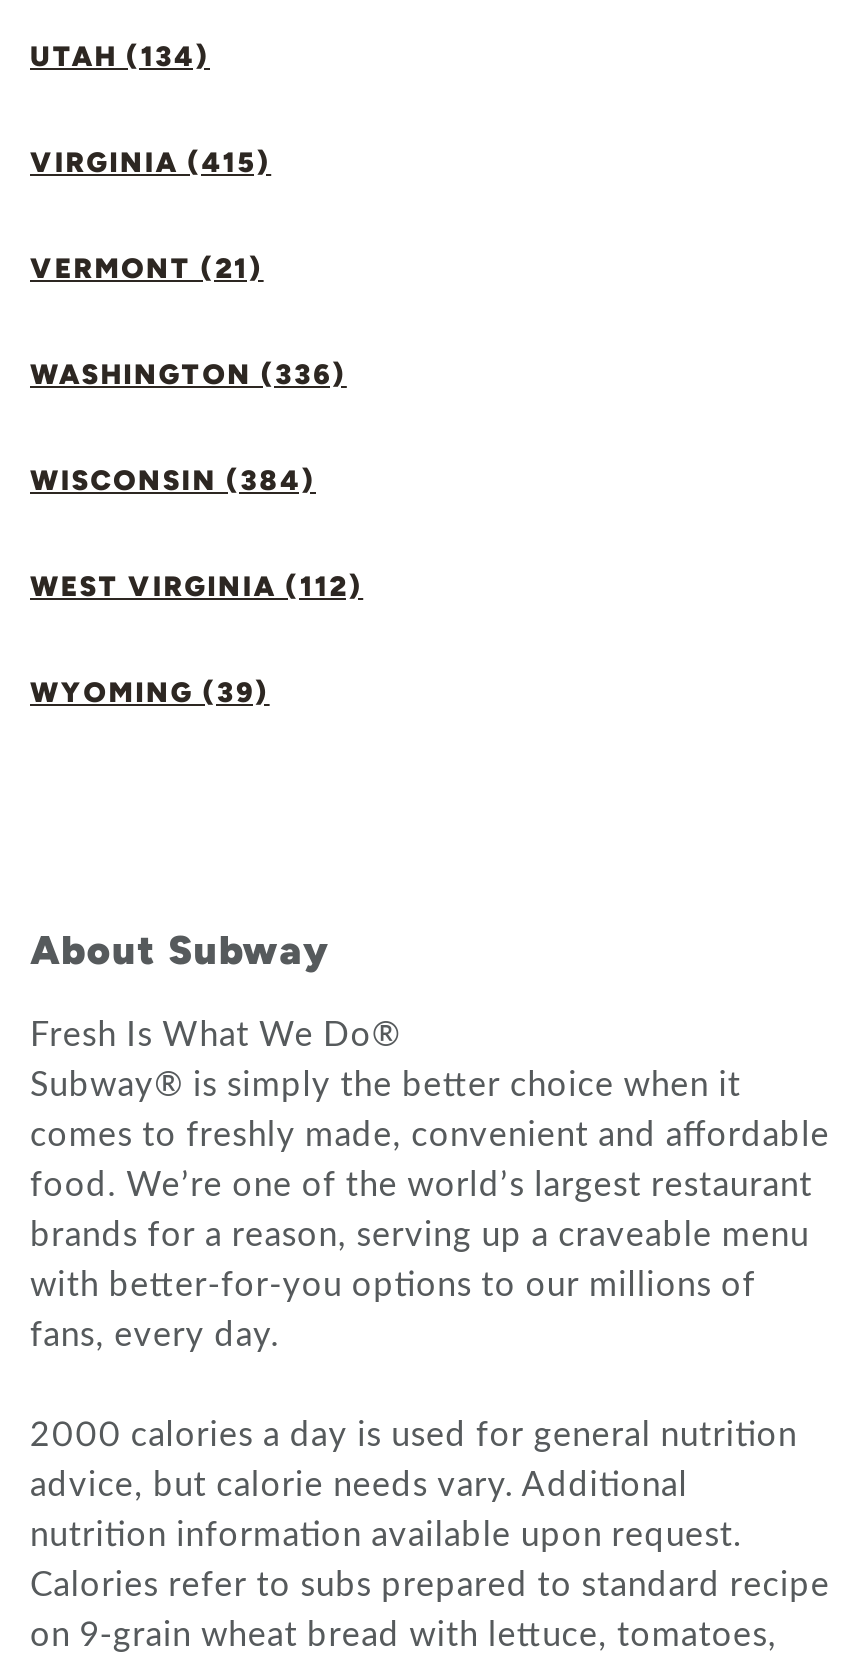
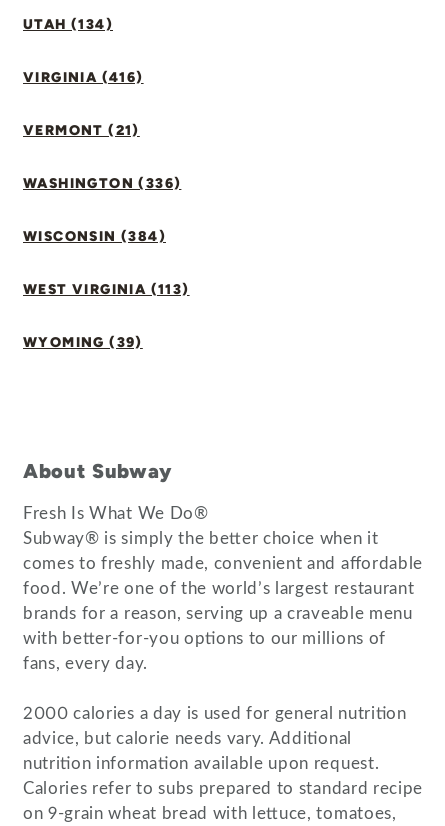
[30,146,271,180] VIRGINIA (415) -> [23,69,144,86] VIRGINIA (416)
[30,570,363,604] WEST VIRGINIA (112) -> [23,281,190,298] WEST VIRGINIA (113)

